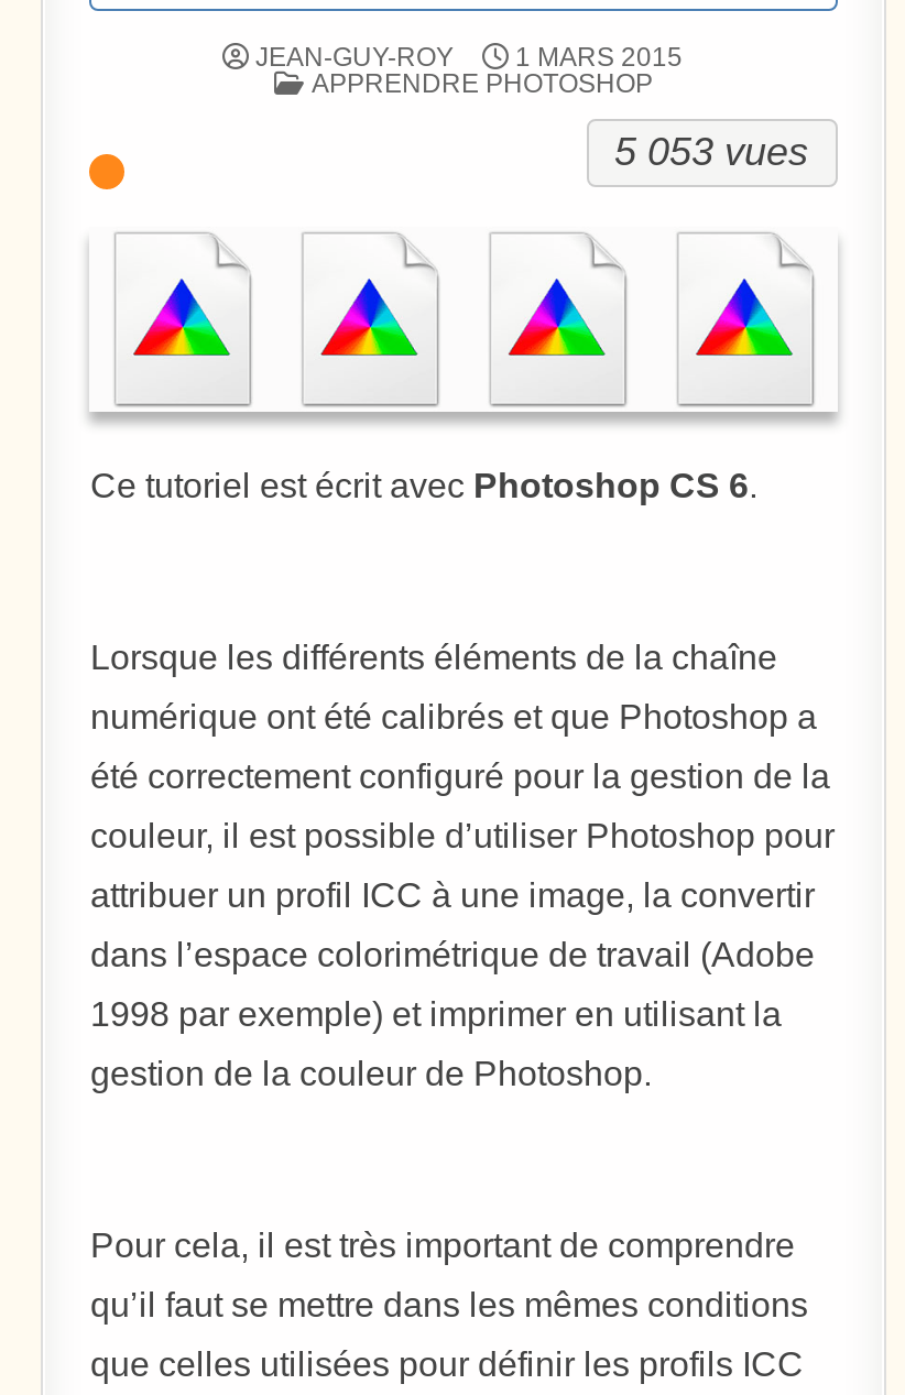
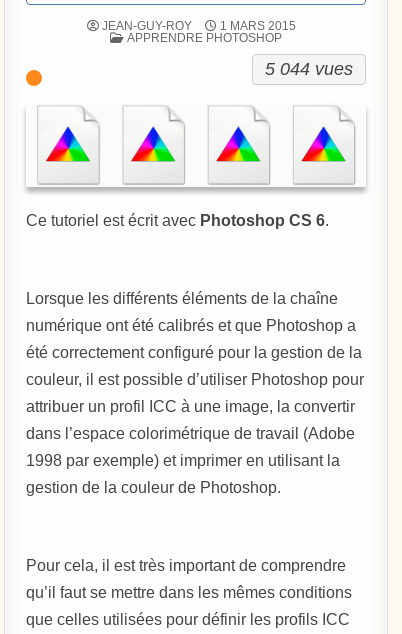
[614,129,808,173] 5 053 vues -> [264,59,352,79] 5 044 vues

